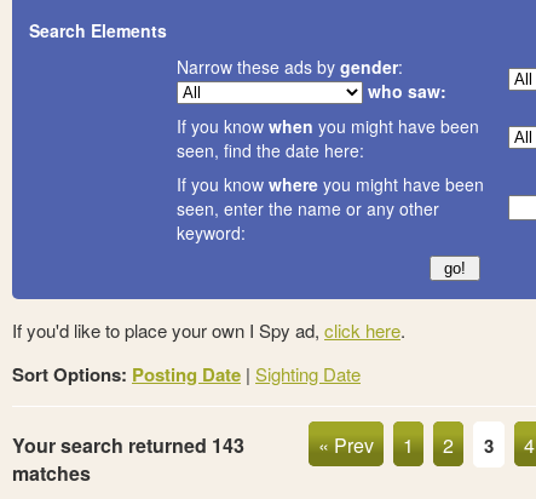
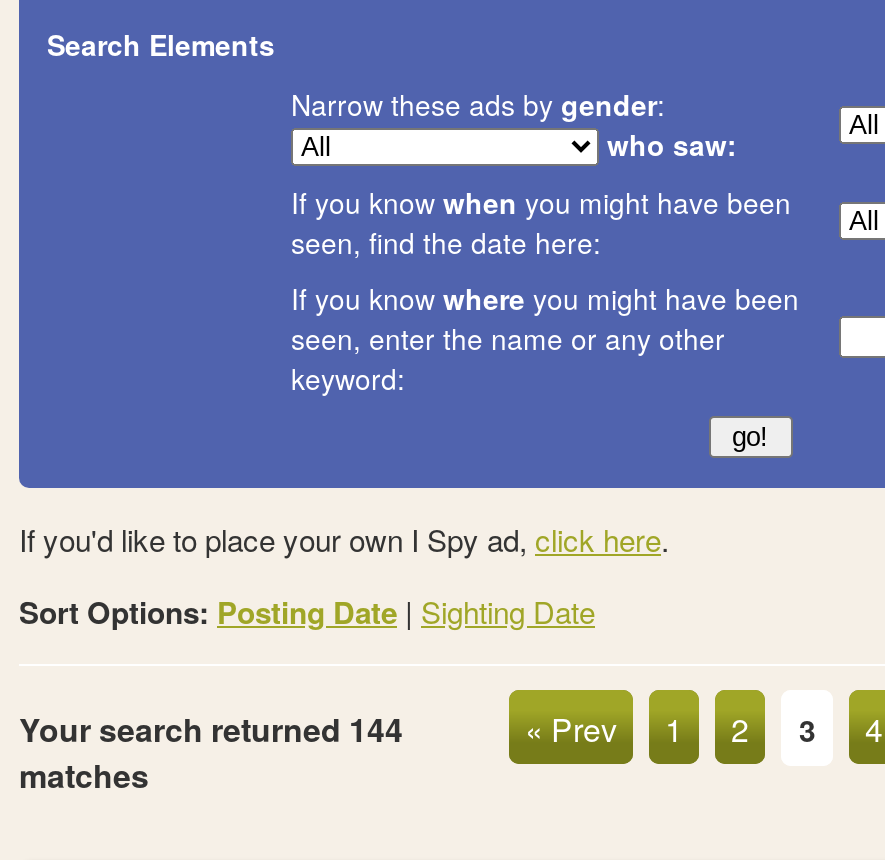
[12,431,244,459] Your search returned 143 -> [19,706,403,752] Your search returned 144

